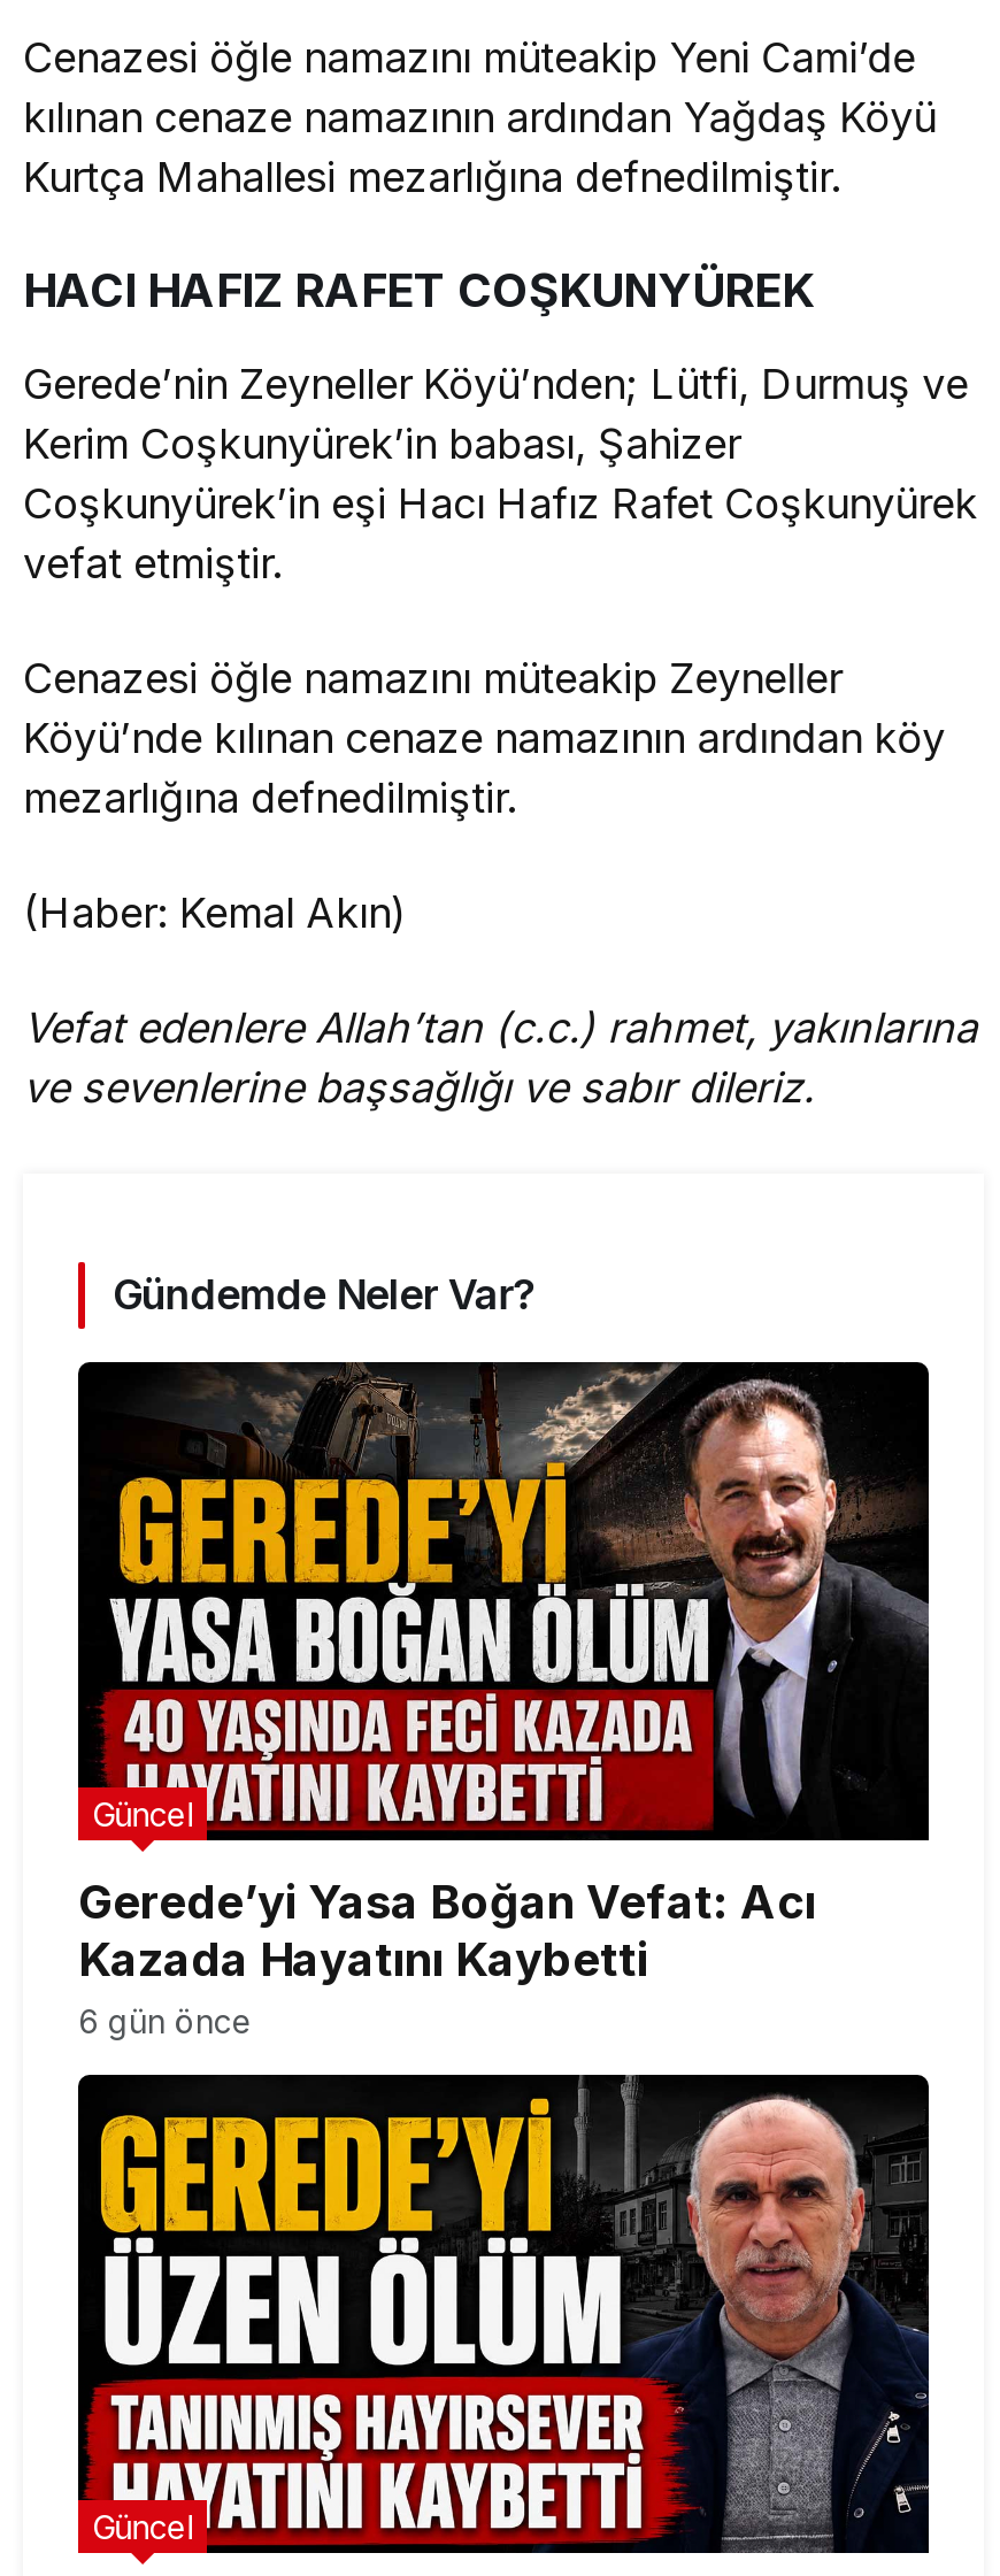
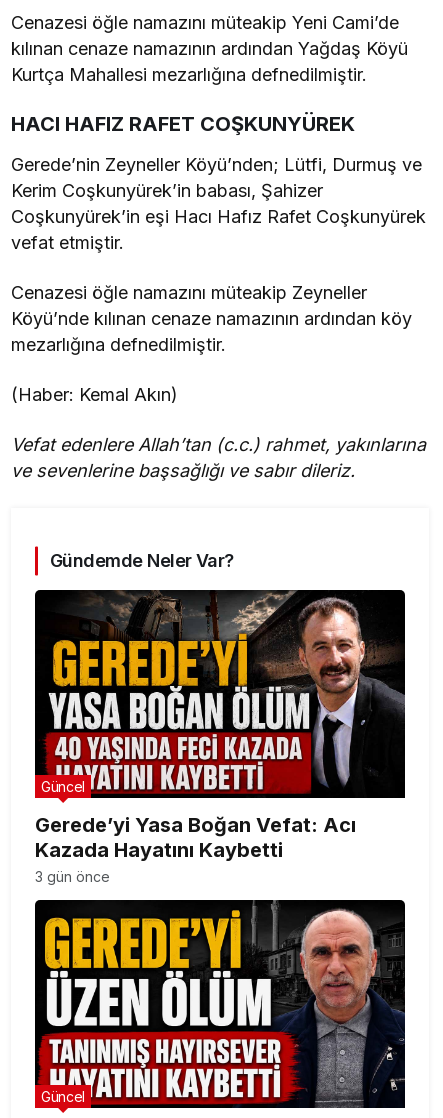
[78,2002,253,2041] 6 gün önce -> [35,868,110,885] 3 gün önce

